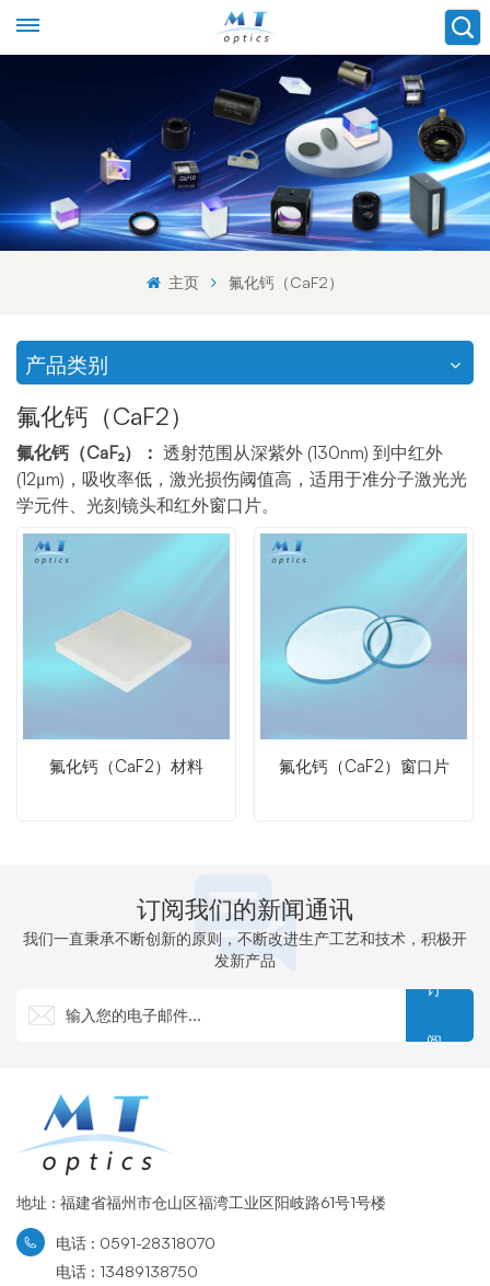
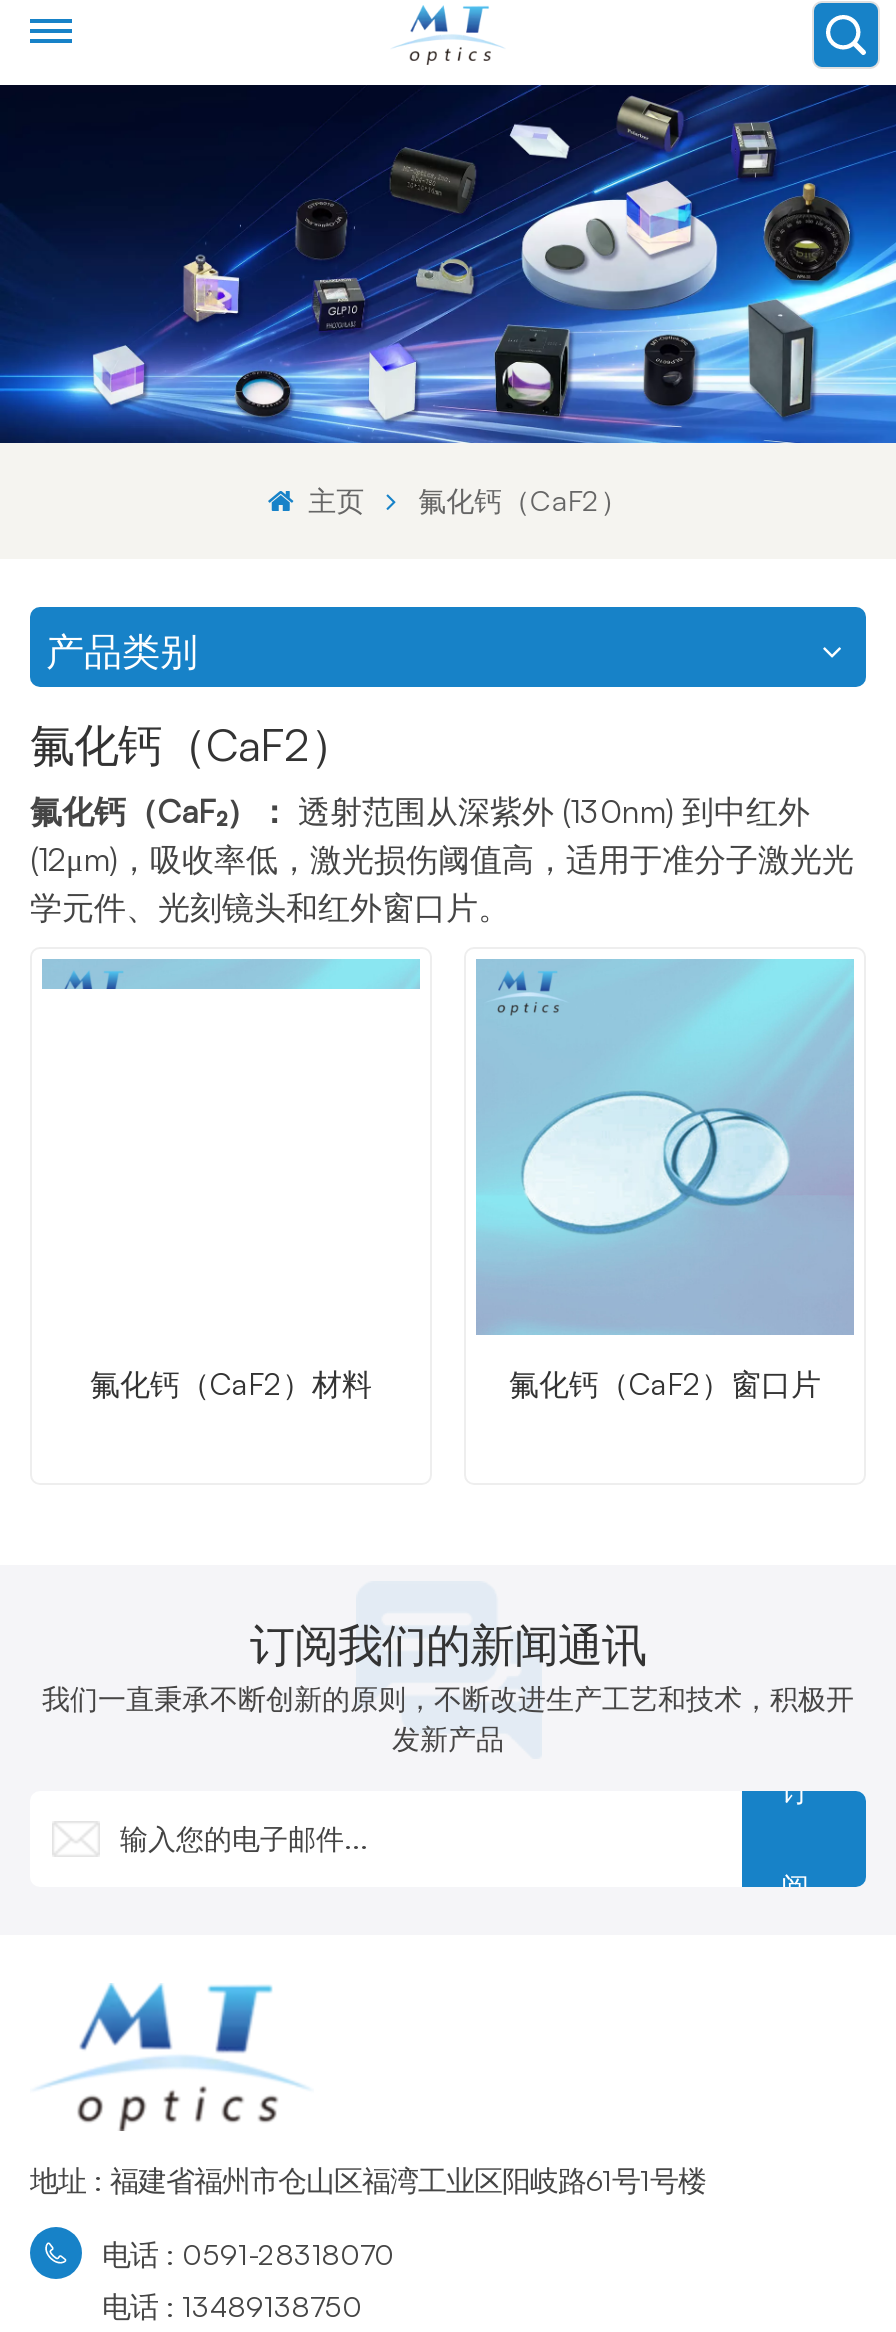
[22,550,231,740] [image] -> none

